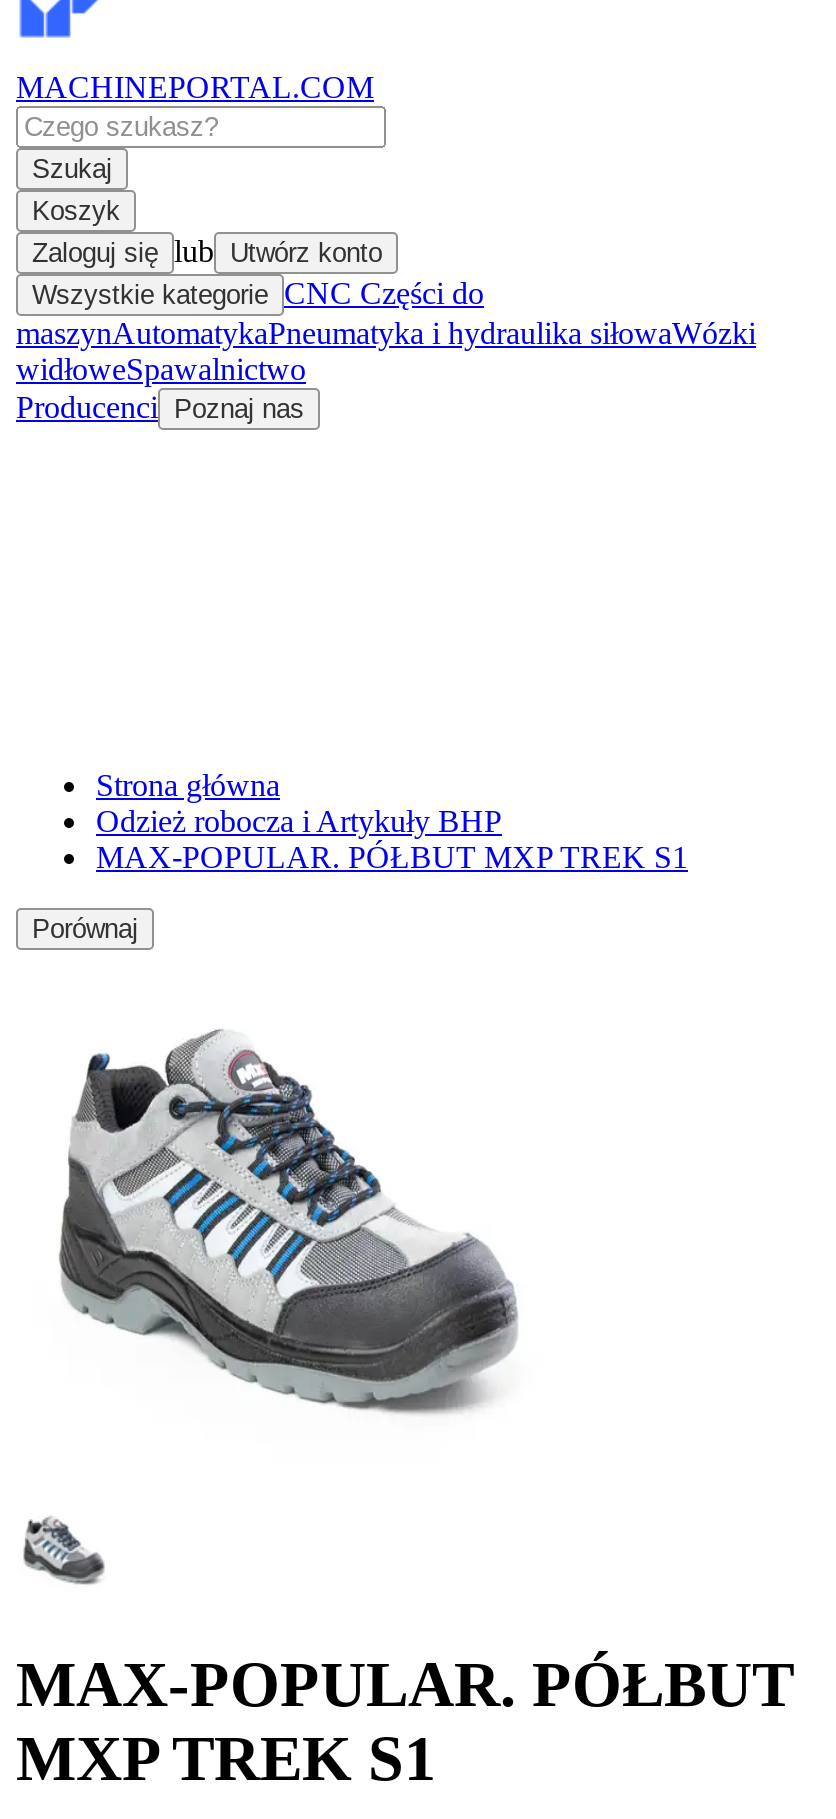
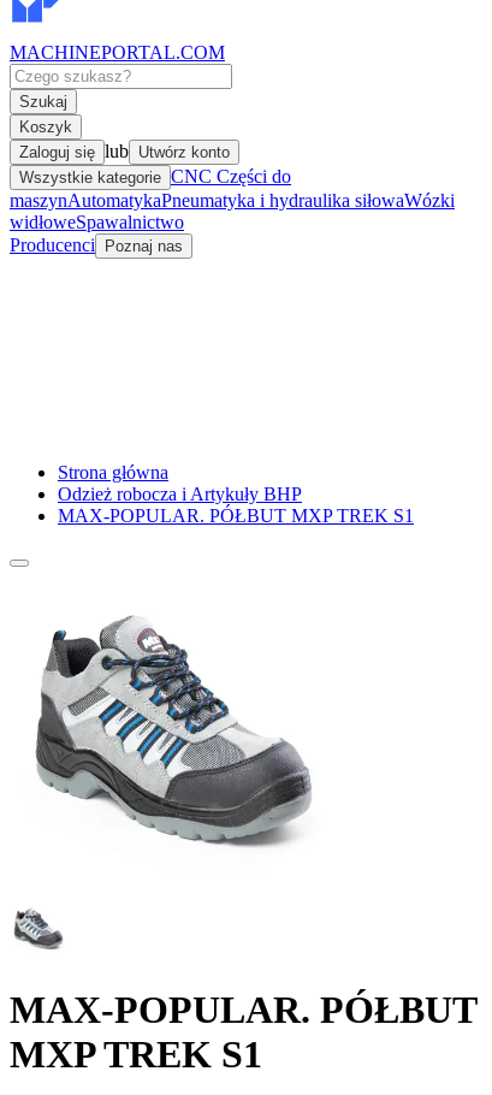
[32,914,138,944] Porównaj -> none

